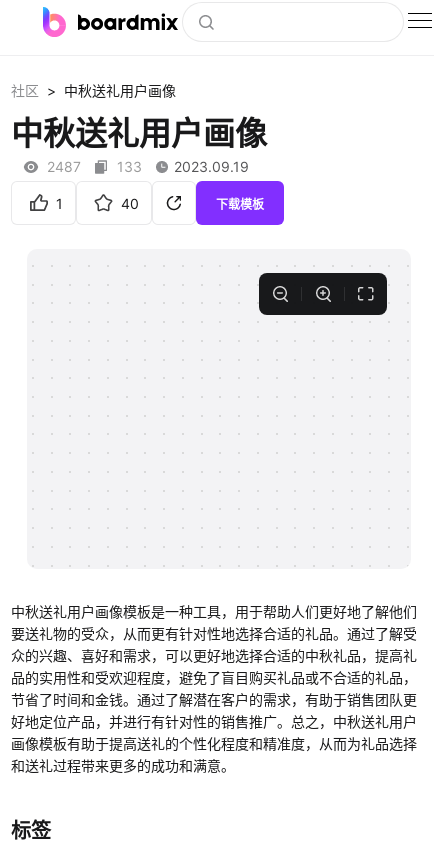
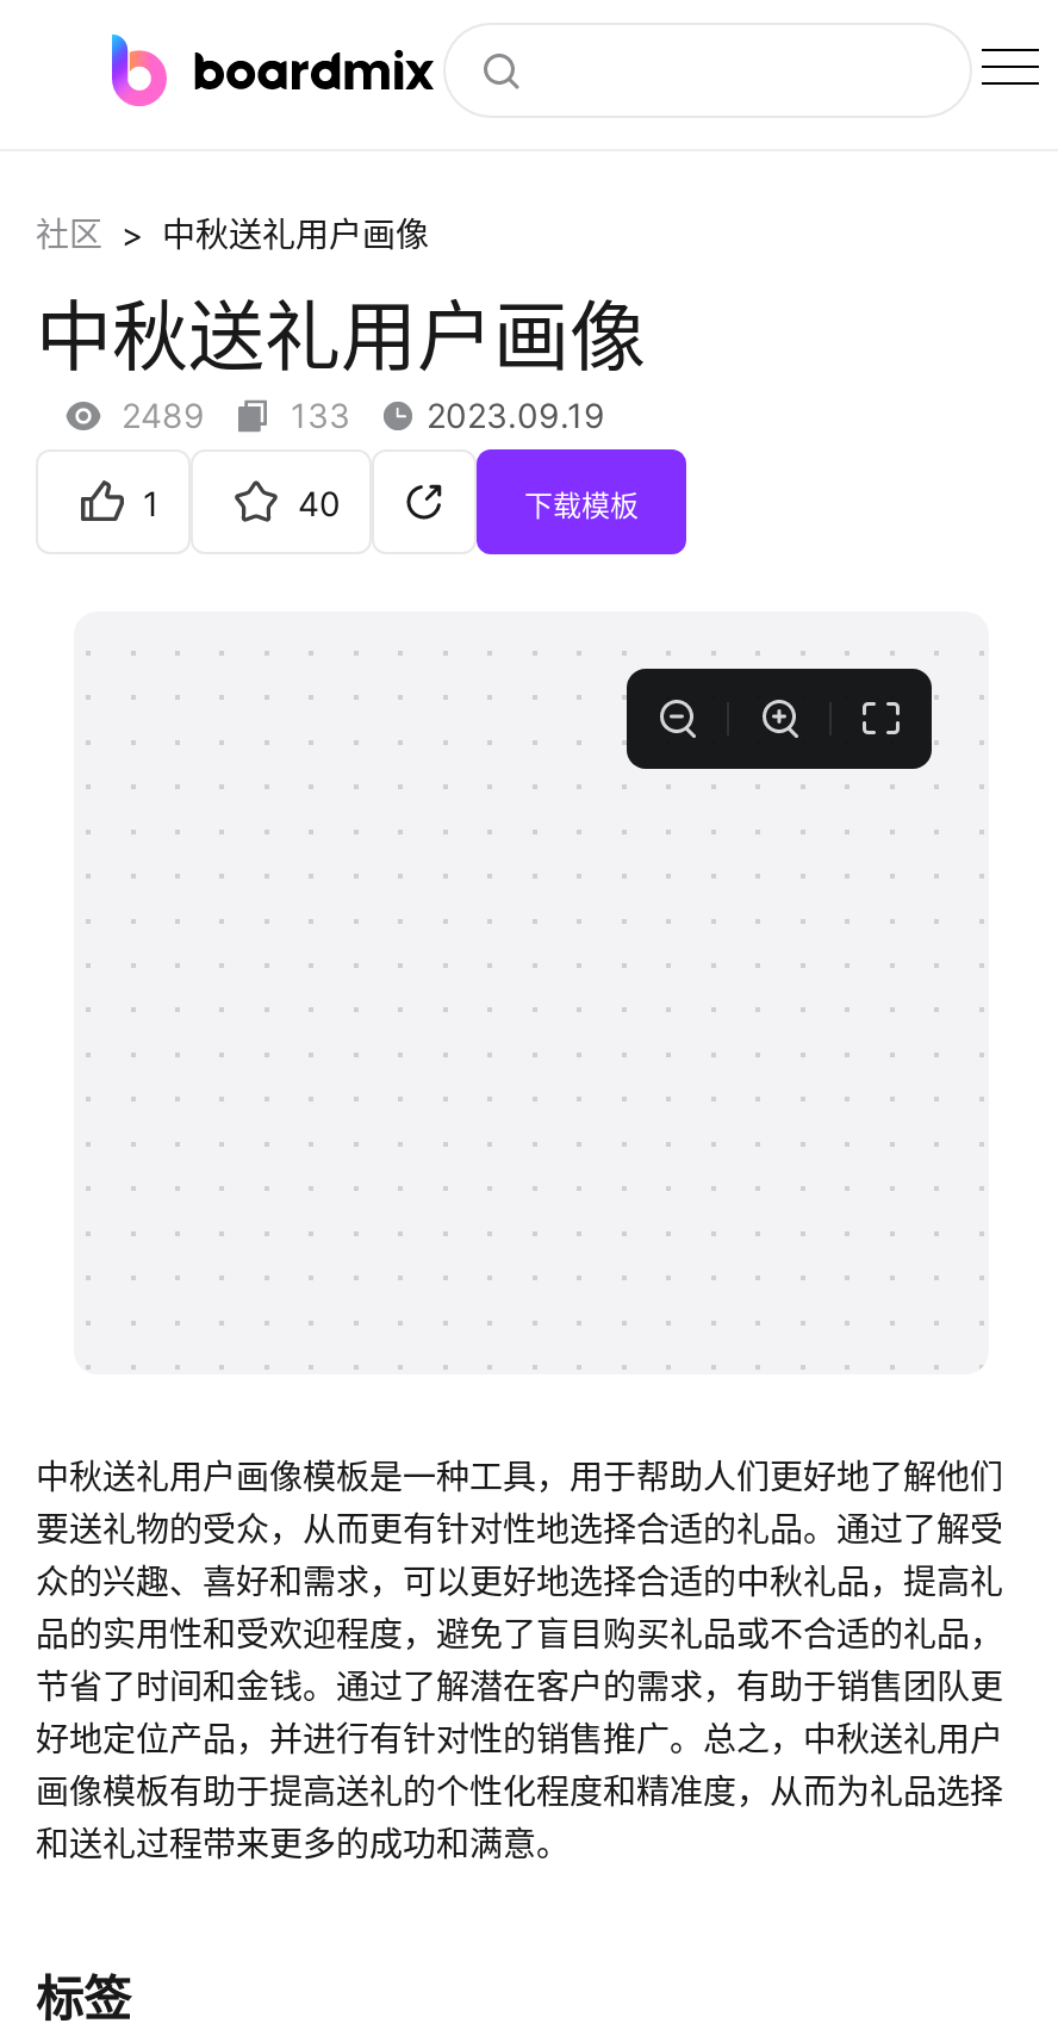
[47,158,81,175] 2487 -> [122,395,205,435] 2489

